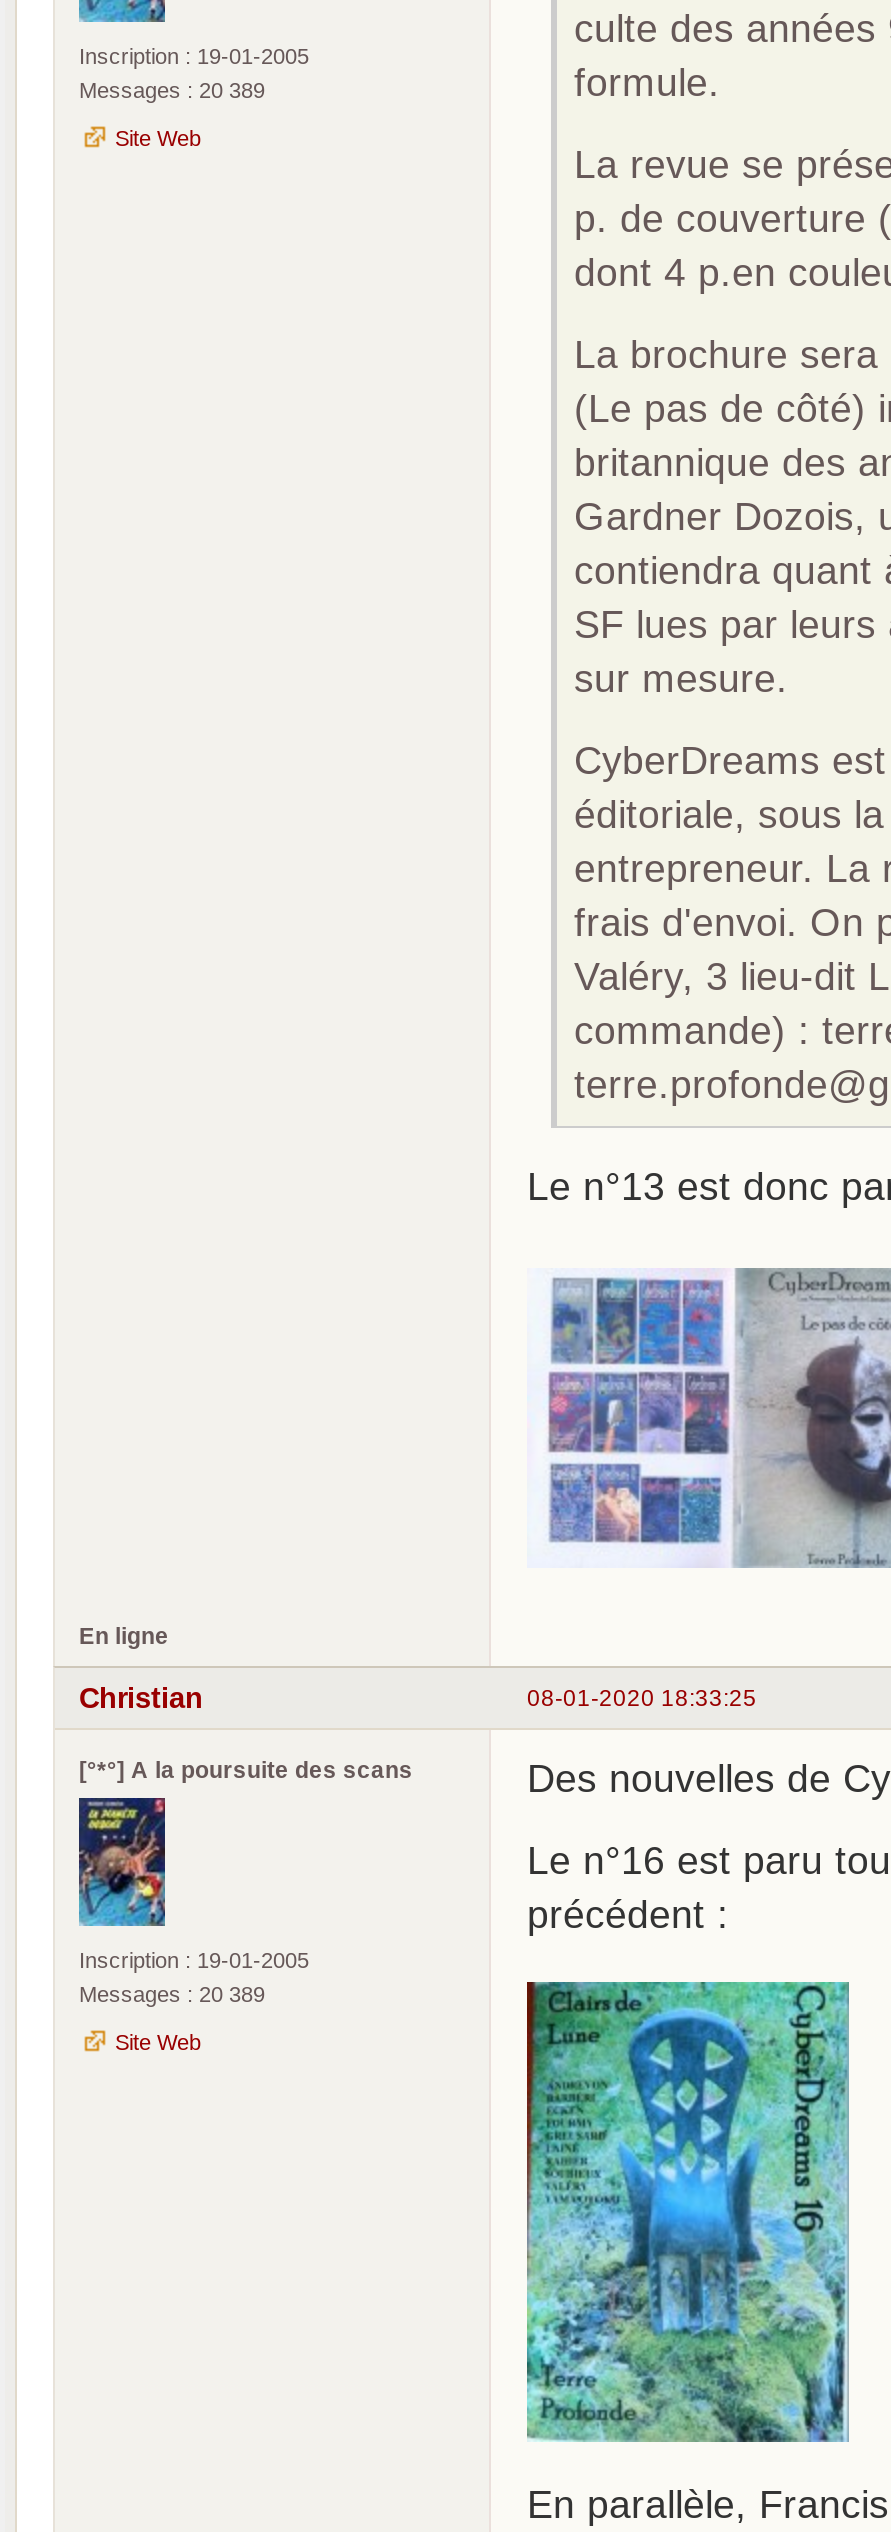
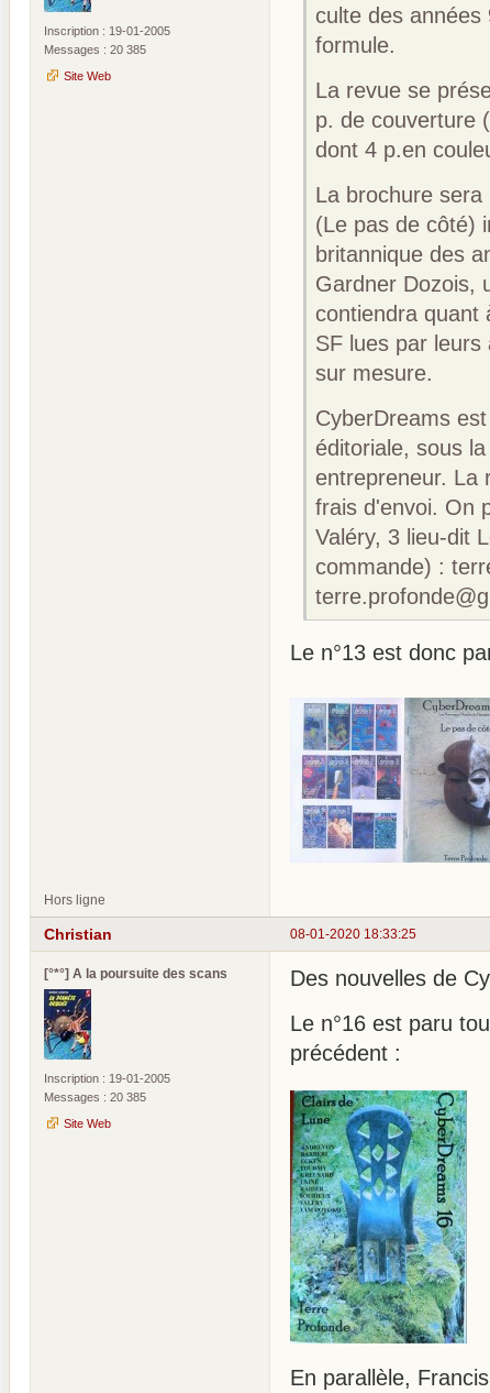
[79,77,265,101] Messages : 20 389 -> [44,43,146,56] Messages : 20 385
[79,1622,169,1648] En ligne -> [44,893,105,907] Hors ligne
[79,1982,265,2006] Messages : 20 389 -> [44,1090,146,1103] Messages : 20 385

